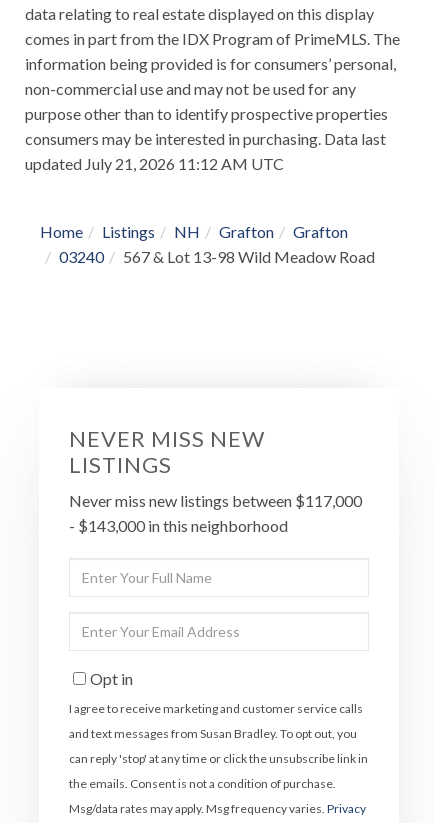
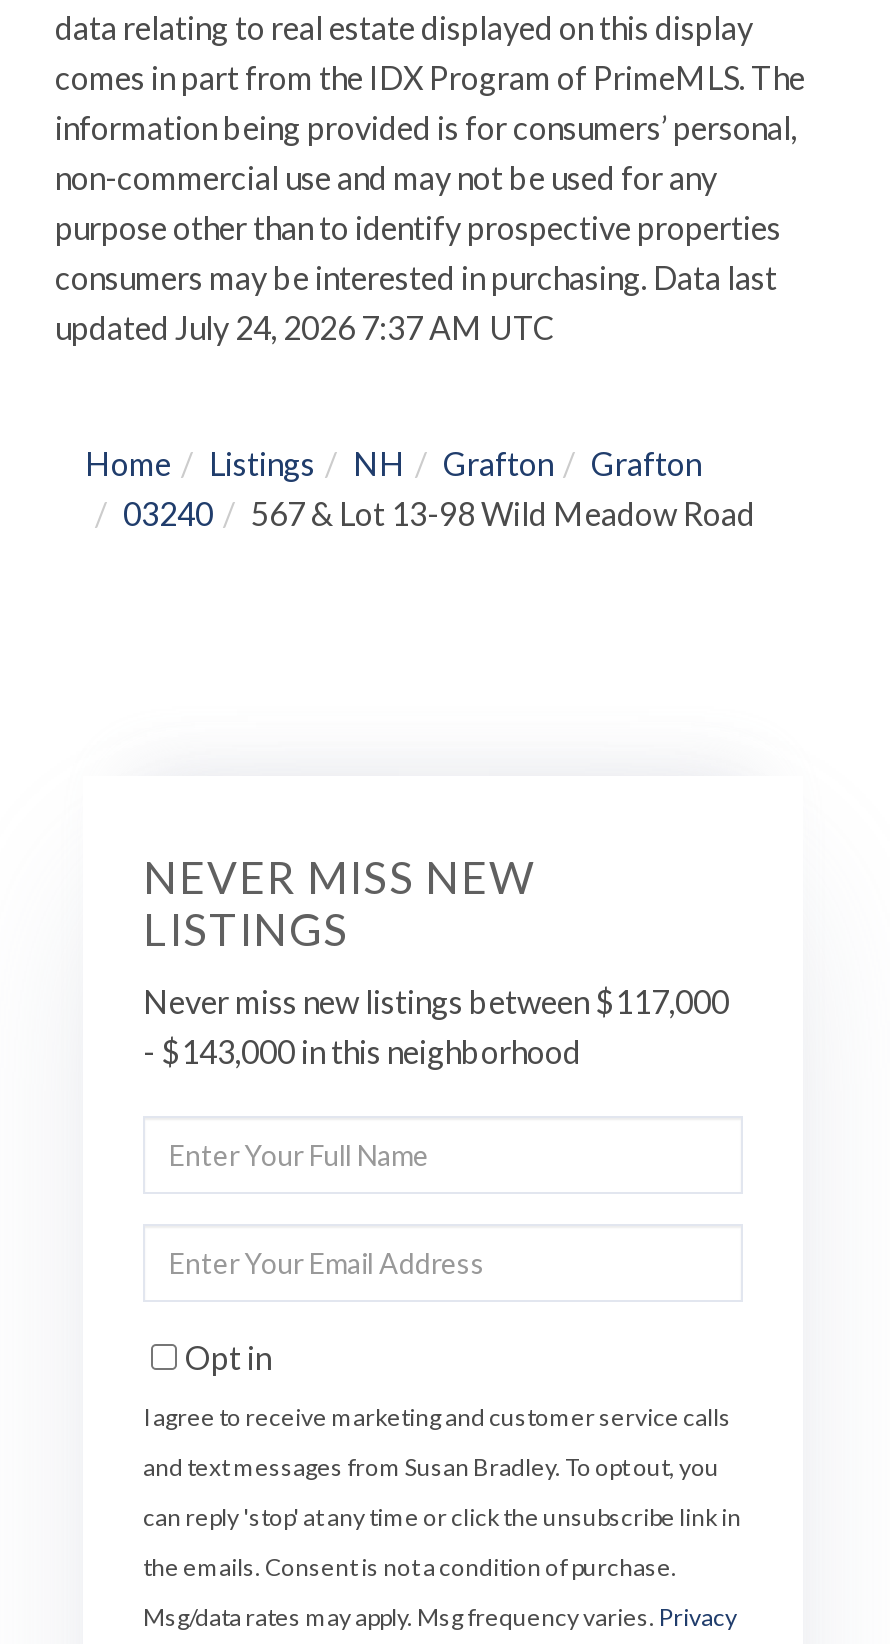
[25,154,284,173] updated July 21, 2026 11:12 AM UTC -> [55,307,555,345] updated July 24, 2026 7:37 AM UTC

